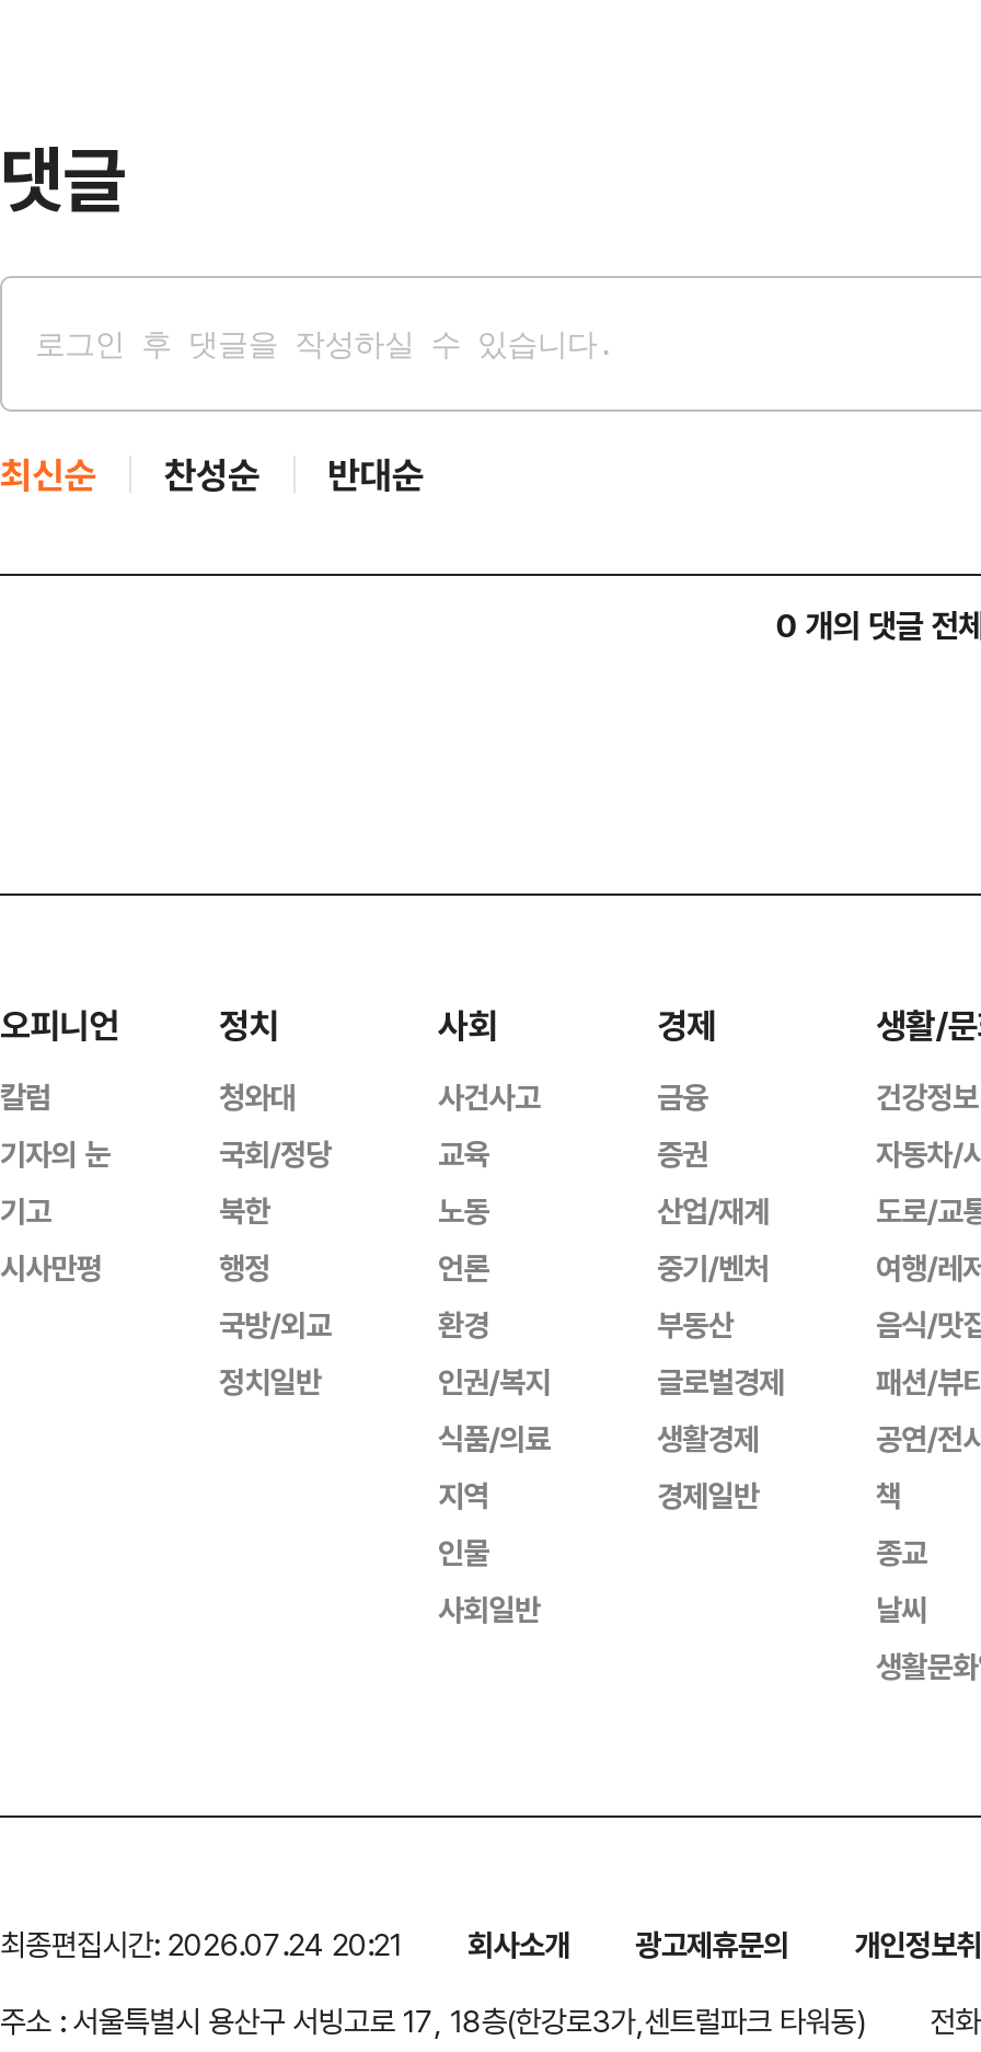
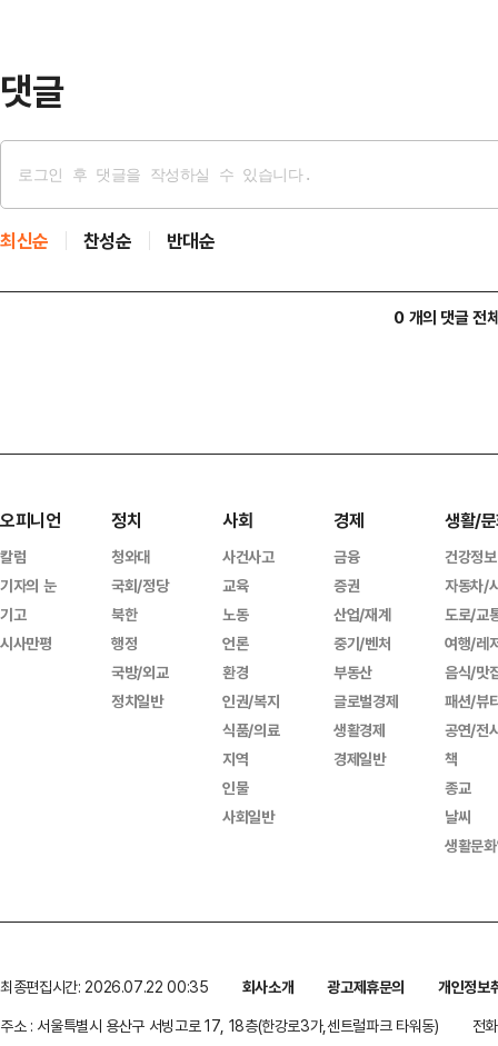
[0,1923,402,1964] 최종편집시간: 2026.07.24 20:21 -> [0,976,209,997] 최종편집시간: 2026.07.22 00:35

